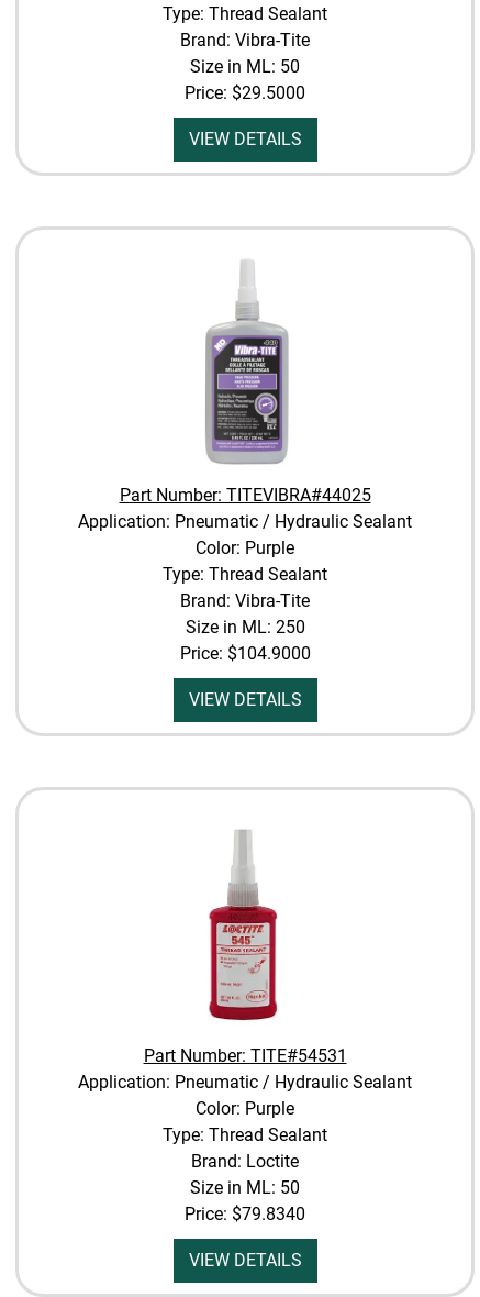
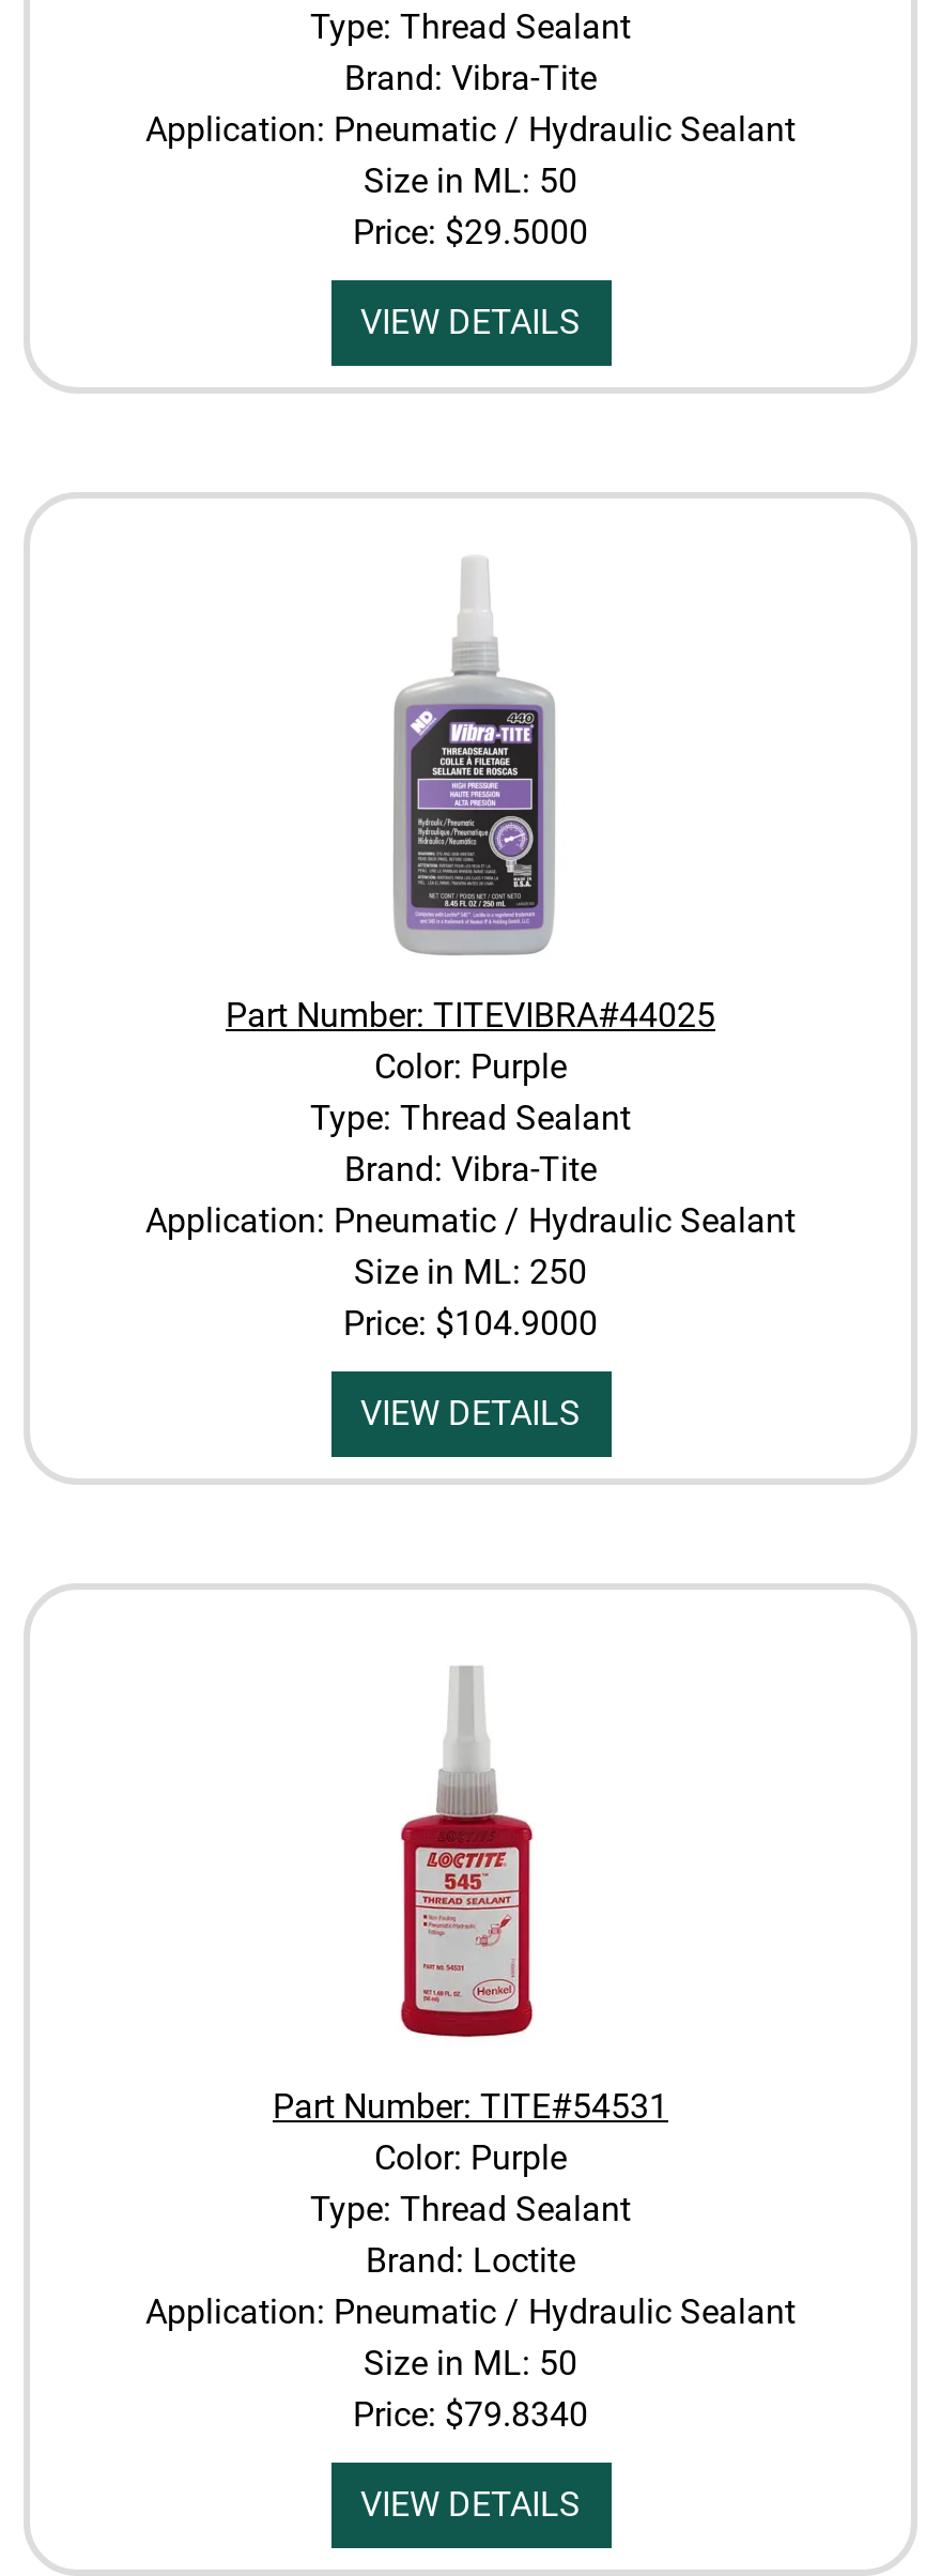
none -> [145,109,796,150] Application: Pneumatic / Hydraulic Sealant
[78,511,412,532] Application: Pneumatic / Hydraulic Sealant -> none
none -> [145,1200,796,1241] Application: Pneumatic / Hydraulic Sealant
[78,1072,412,1093] Application: Pneumatic / Hydraulic Sealant -> none
none -> [145,2291,796,2332] Application: Pneumatic / Hydraulic Sealant

